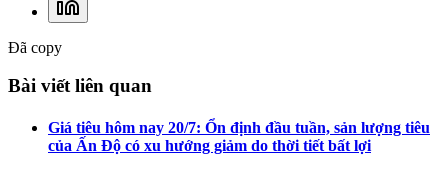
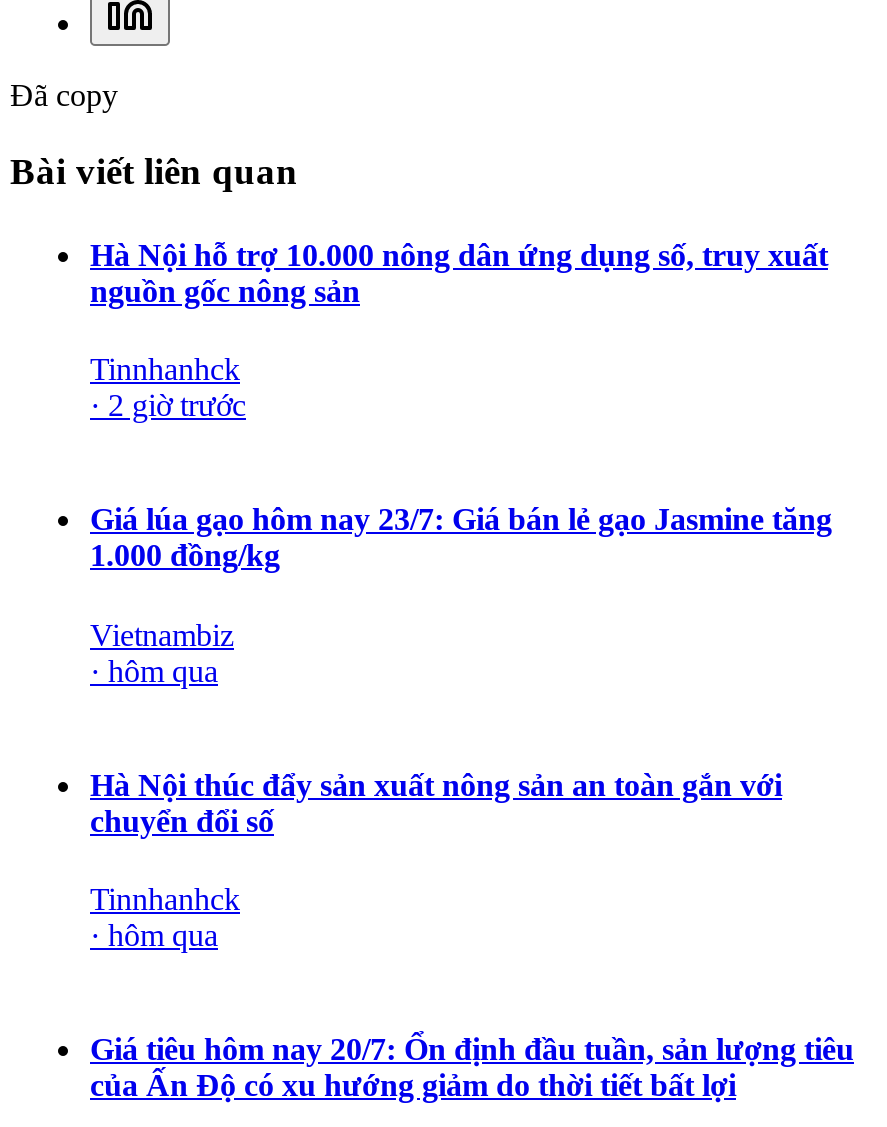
none -> [90,238,832,952] Hà Nội hỗ trợ 10.000 nông dân ứng dụng số, truy xuất | nguồn gốc nông sản | Tinnhanhck | · 2 giờ trước | Giá lúa gạo hôm nay 23/7: Giá bán lẻ gạo Jasmine tăng | 1.000 đồng/kg | Vietnambiz | · hôm qua | Hà Nội thúc đẩy sản xuất nông sản an toàn gắn với | chuyển đổi số | Tinnhanhck | · hôm qua

